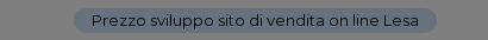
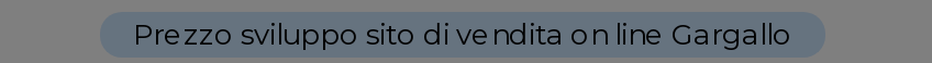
[91,10,418,29] Prezzo sviluppo sito di vendita on line Lesa -> [133,15,792,50] Prezzo sviluppo sito di vendita on line Gargallo

